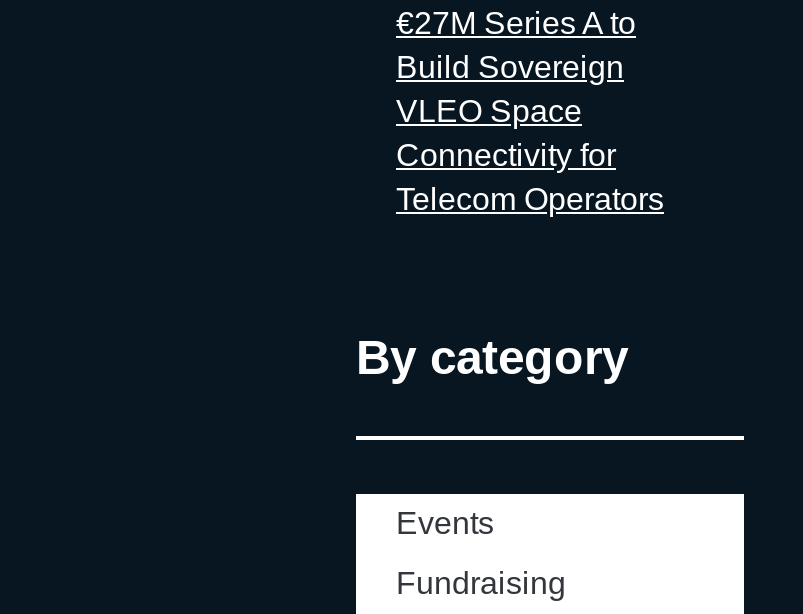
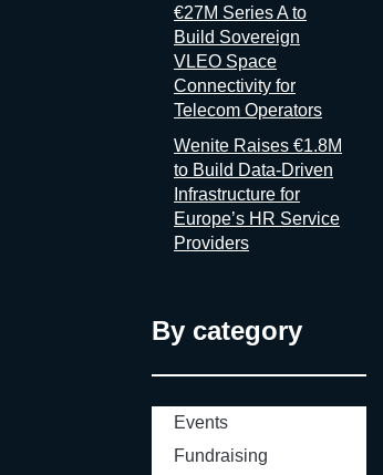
none -> [174,136,342,252] Wenite Raises €1.8M | to Build Data-Driven | Infrastructure for | Europe’s HR Service | Providers

